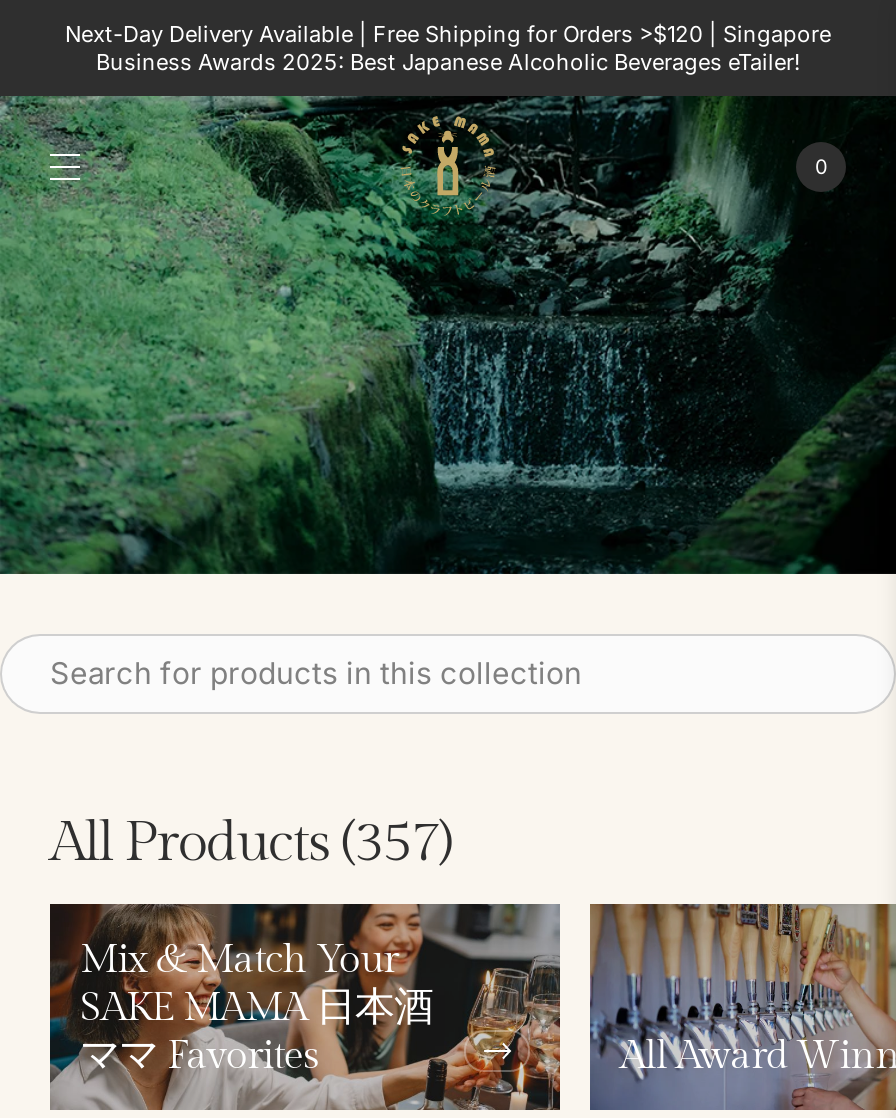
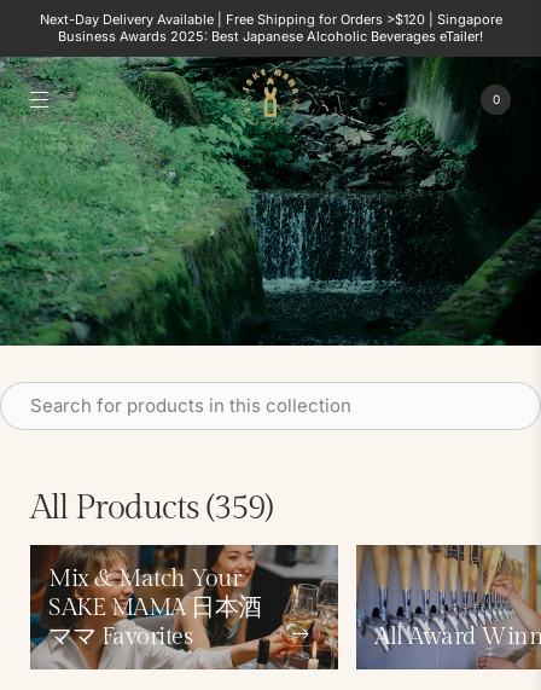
[50,810,450,876] All Products (357) -> [30,488,272,528] All Products (359)

